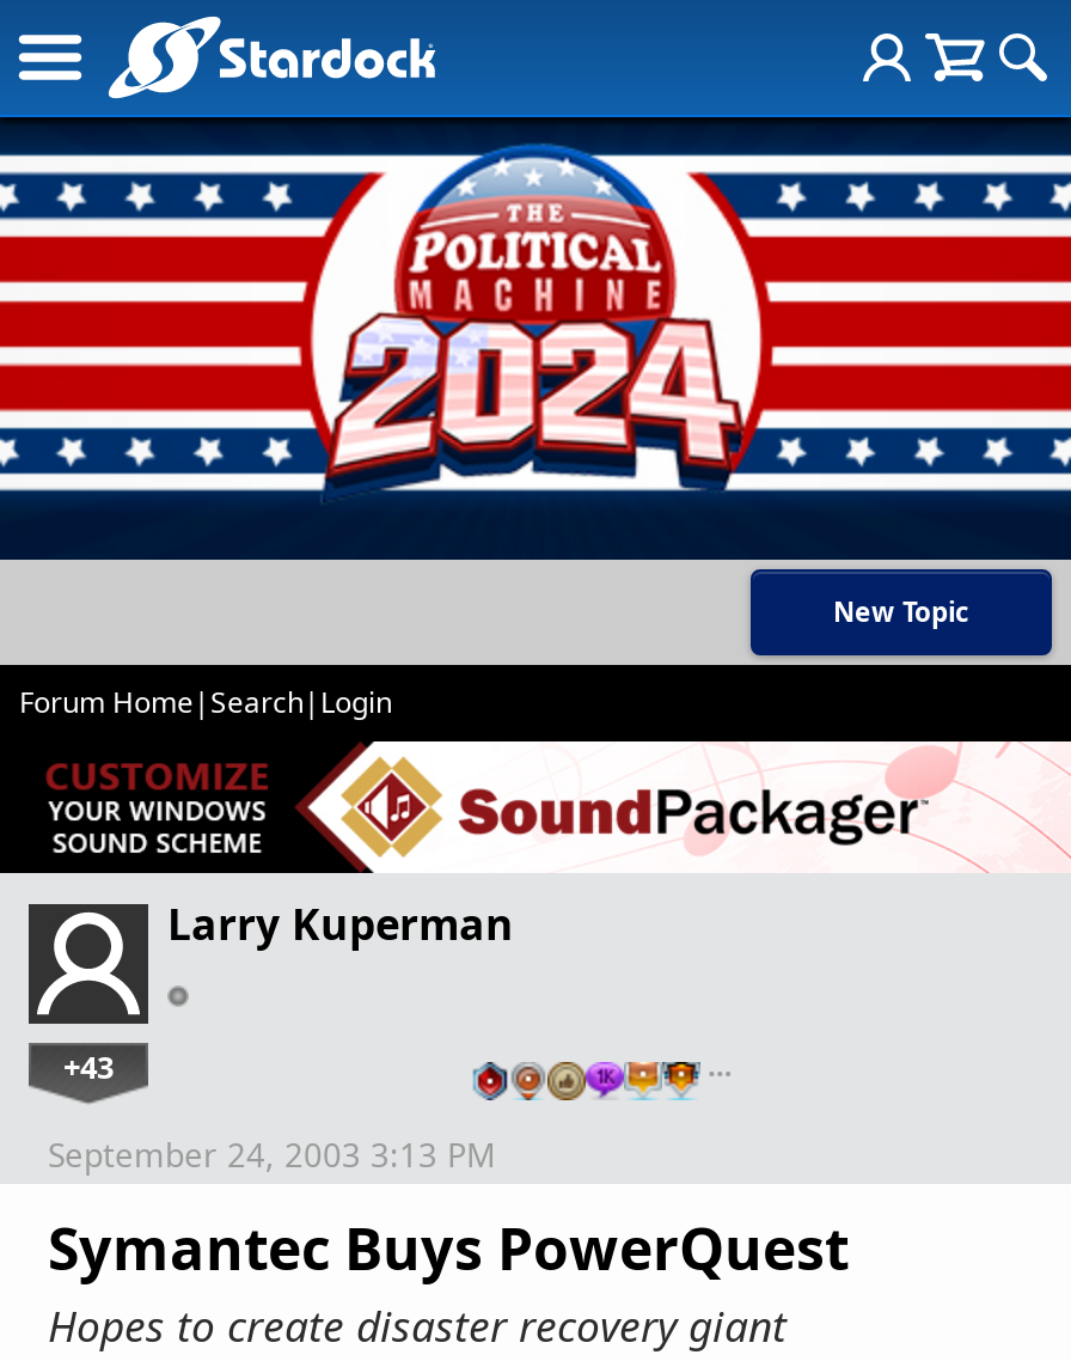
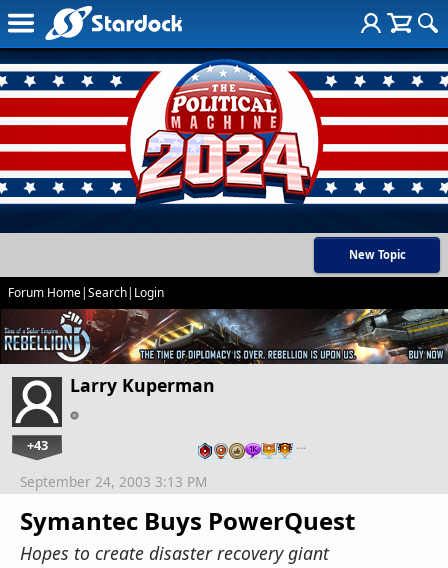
[7,739,1064,875] [image] -> [3,308,445,365] [image]

